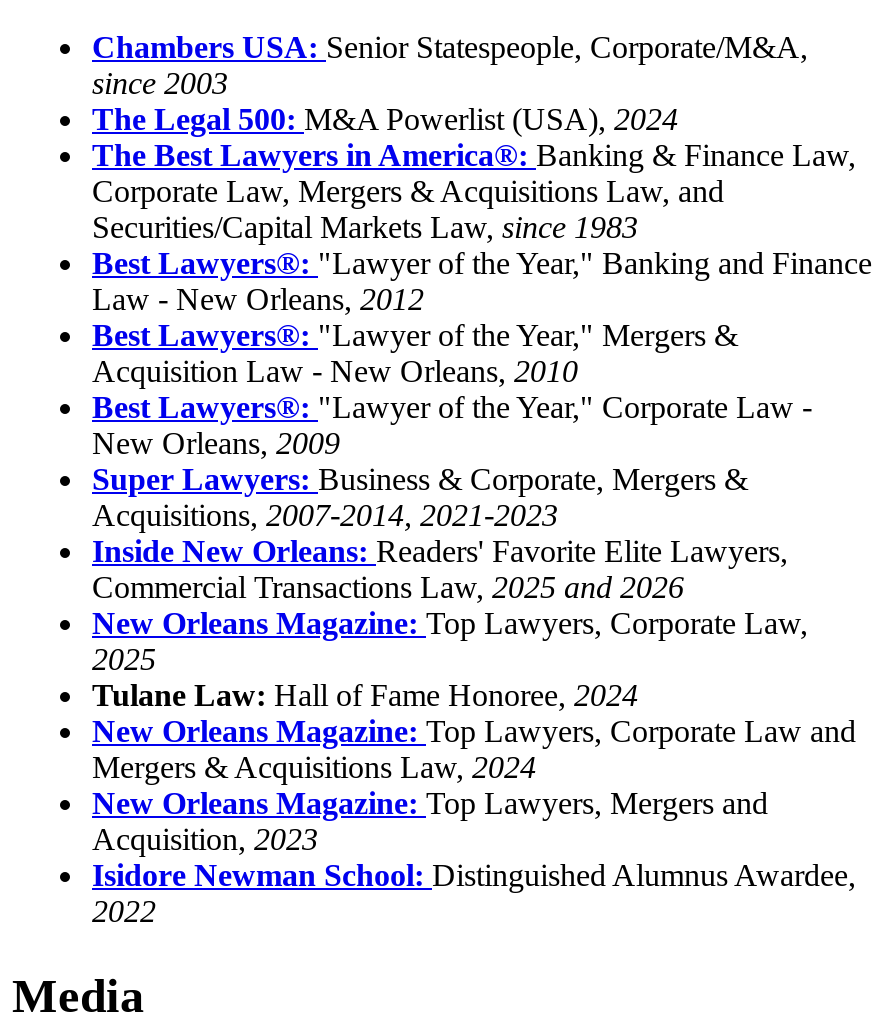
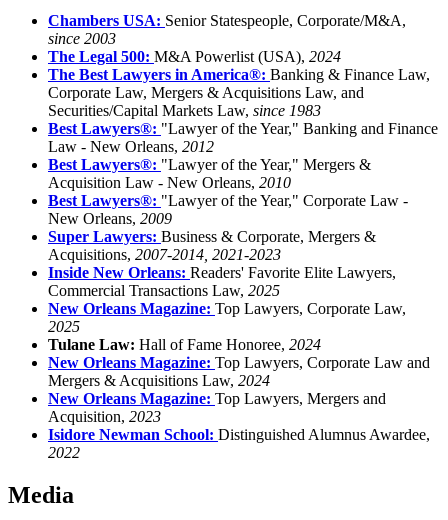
[92,569,684,603] Commercial Transactions Law, 2025 and 2026 -> [48,282,280,299] Commercial Transactions Law, 2025

